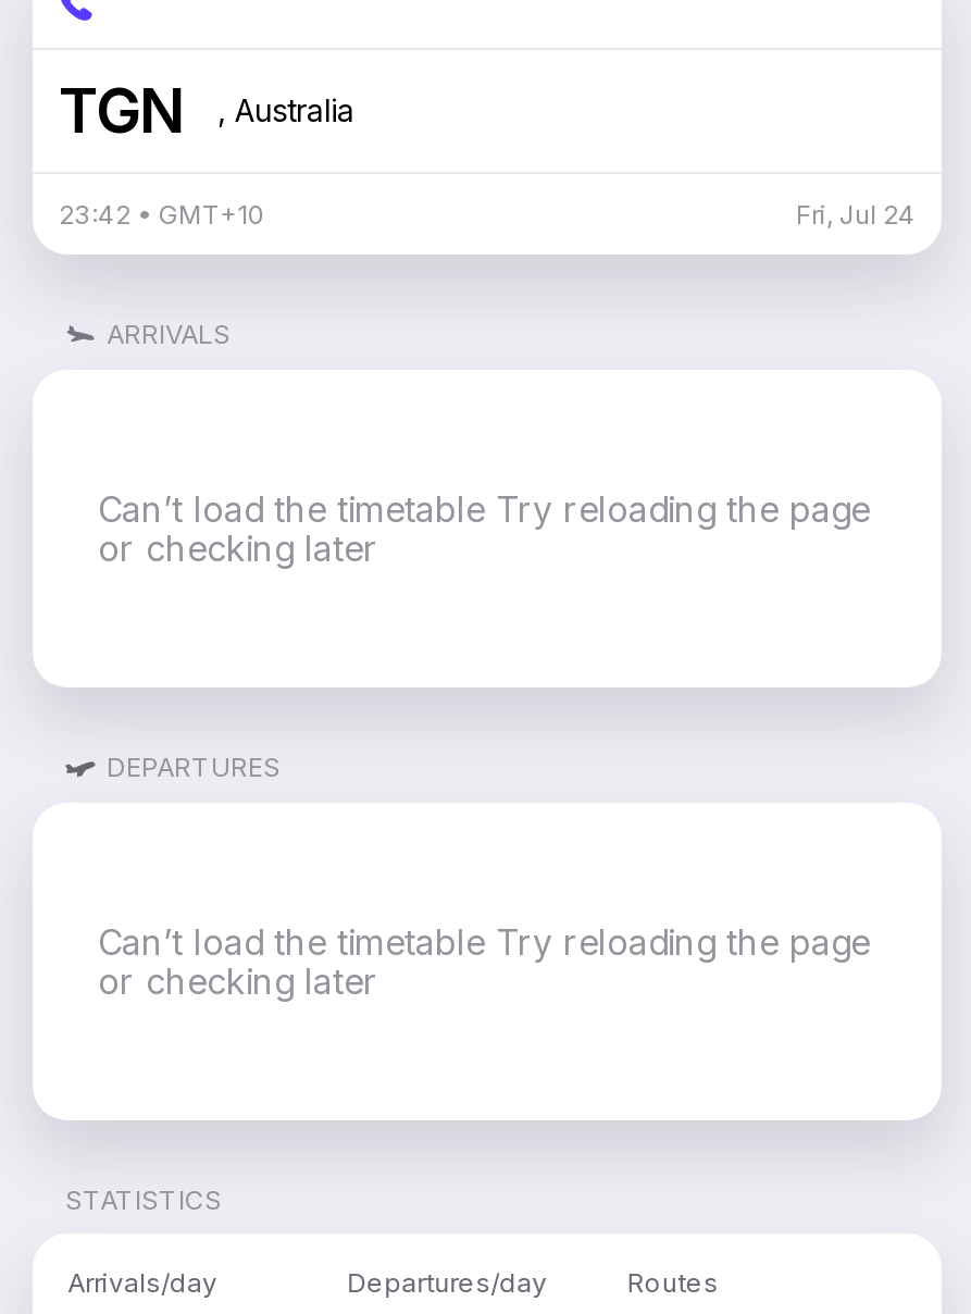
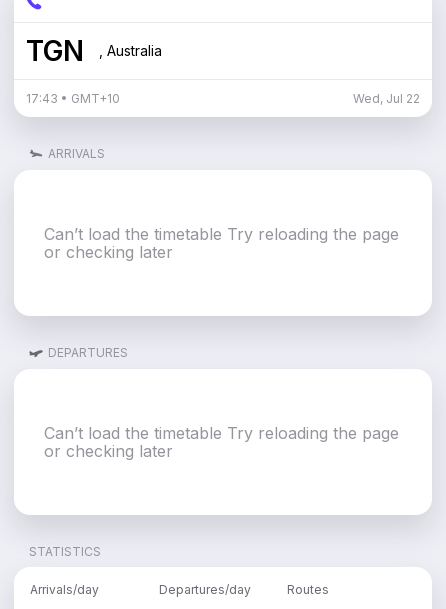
[59,198,265,231] 23:42 • GMT+10 -> [26,91,120,106] 17:43 • GMT+10
[796,198,916,231] Fri, Jul 24 -> [353,91,420,106] Wed, Jul 22

